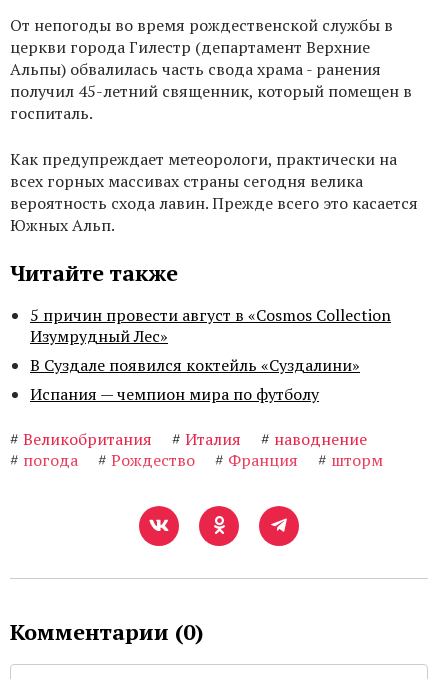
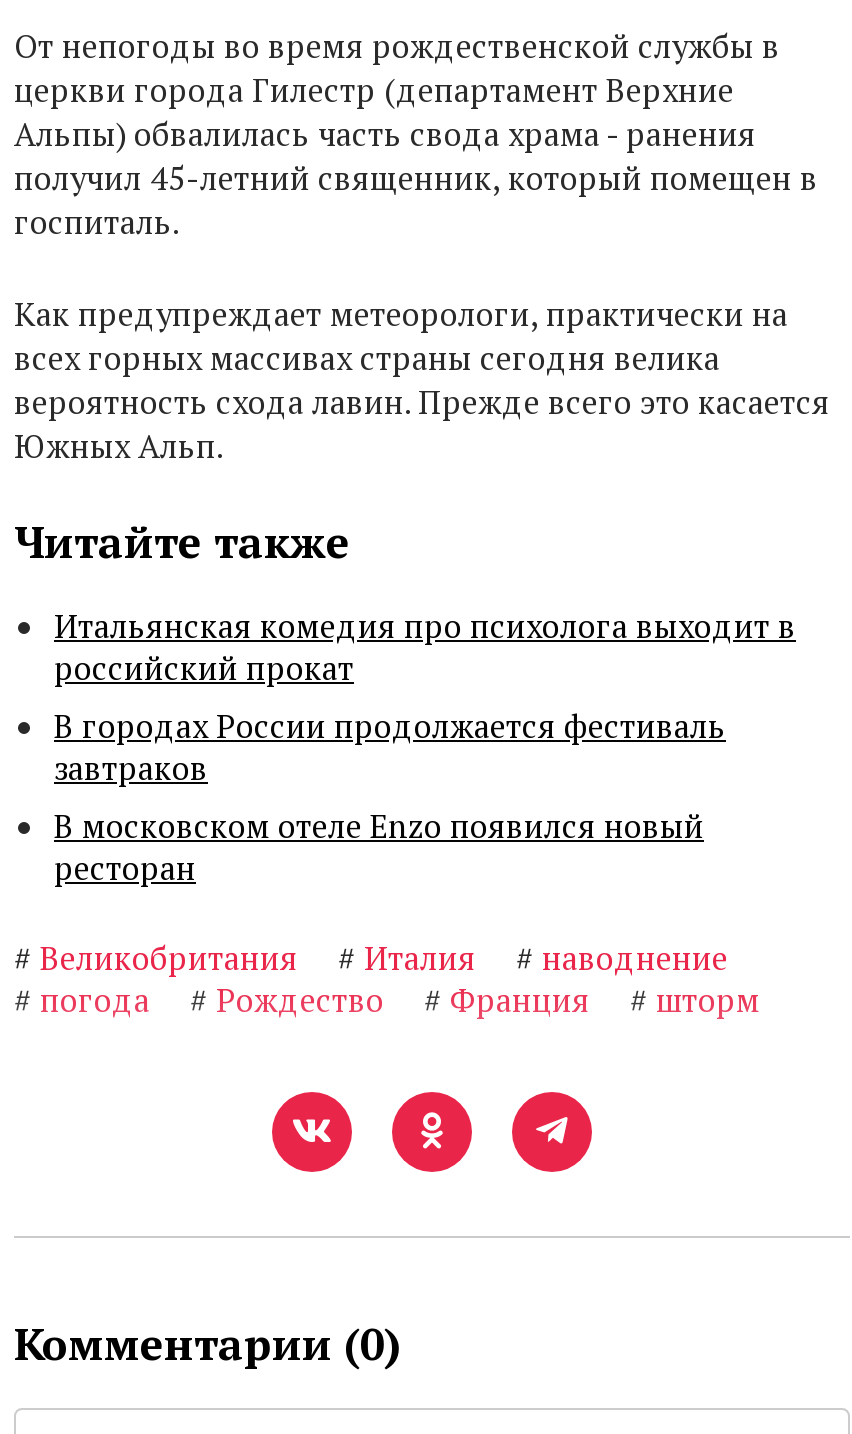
[30,304,391,405] 5 причин провести август в «Cosmos Collection | Изумрудный Лес» | В Суздале появился коктейль «Суздалини» | Испания — чемпион мира по футболу -> [54,604,796,890] Итальянская комедия про психолога выходит в | российский прокат | В городах России продолжается фестиваль | завтраков | В московском отеле Enzo появился новый | ресторан

